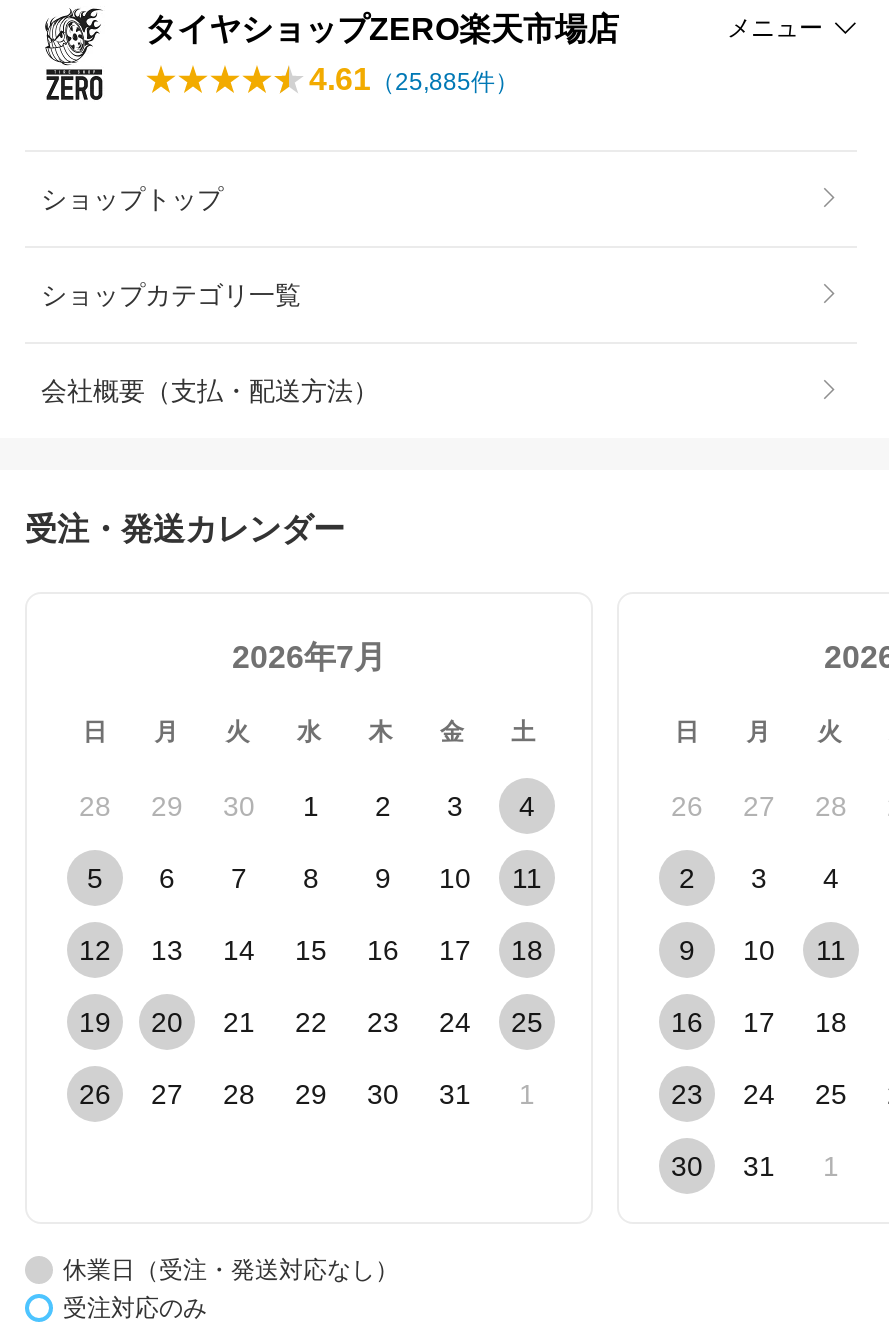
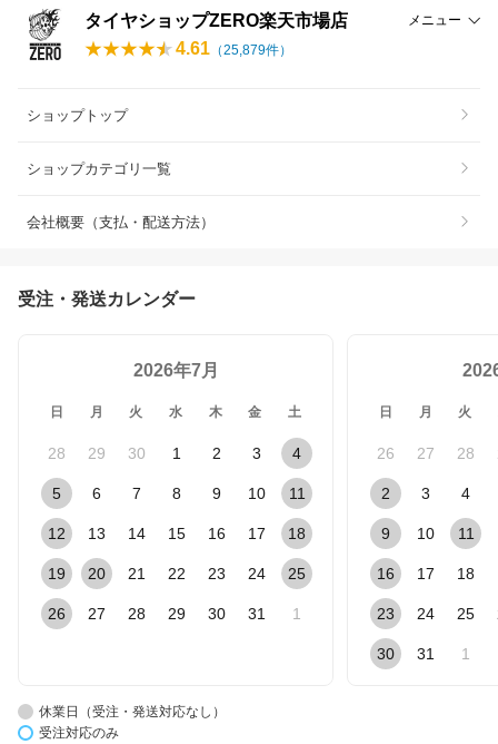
[309,62,519,96] 4.61（25,885件） -> [176,39,292,58] 4.61（25,879件）

